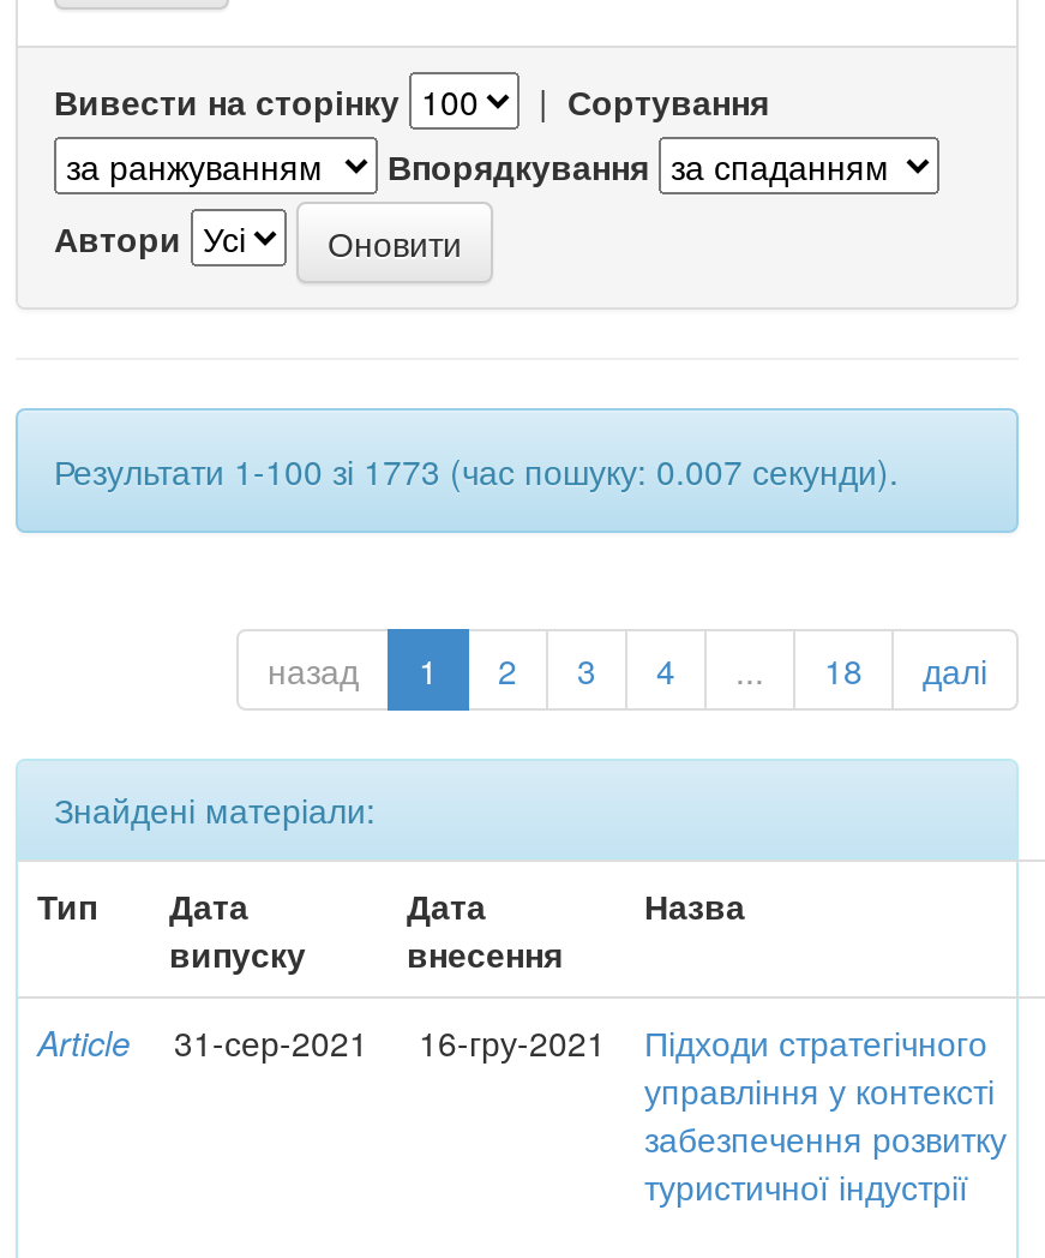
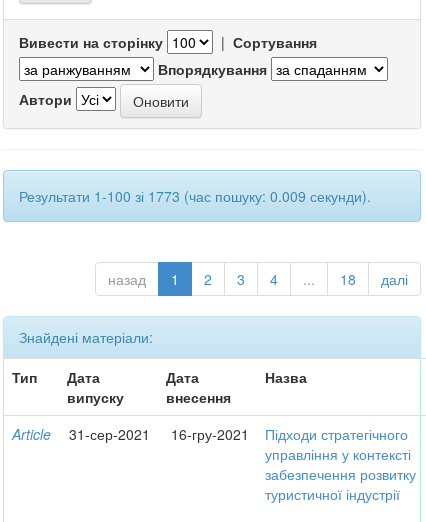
[54,447,899,495] Результати 1-100 зі 1773 (час пошуку: 0.007 секунди). -> [19,186,371,206] Результати 1-100 зі 1773 (час пошуку: 0.009 секунди).

